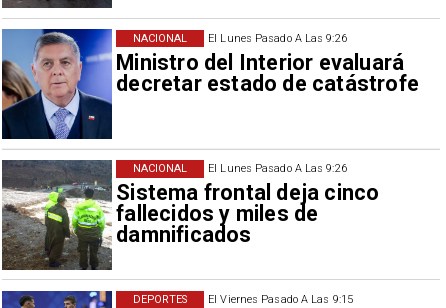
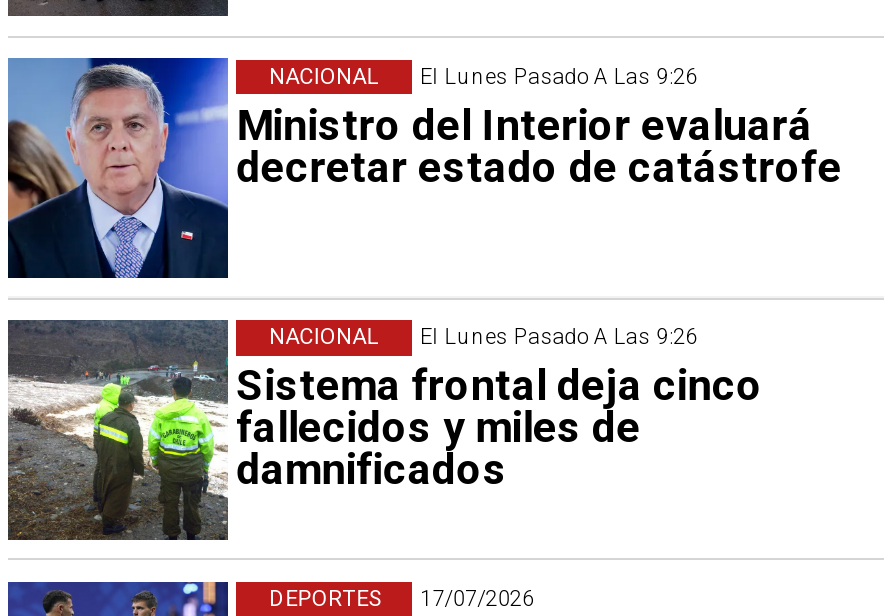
[208,293,353,306] El Viernes Pasado A Las 9:15 -> [420,585,534,611] 17/07/2026

